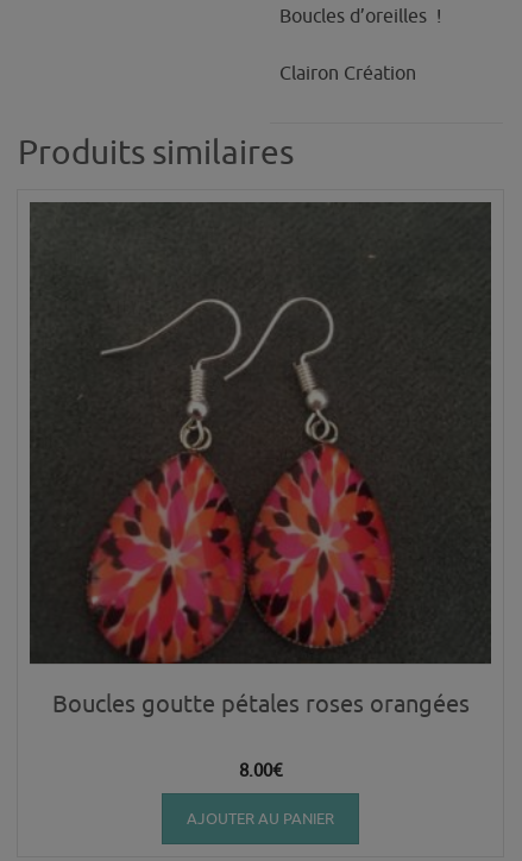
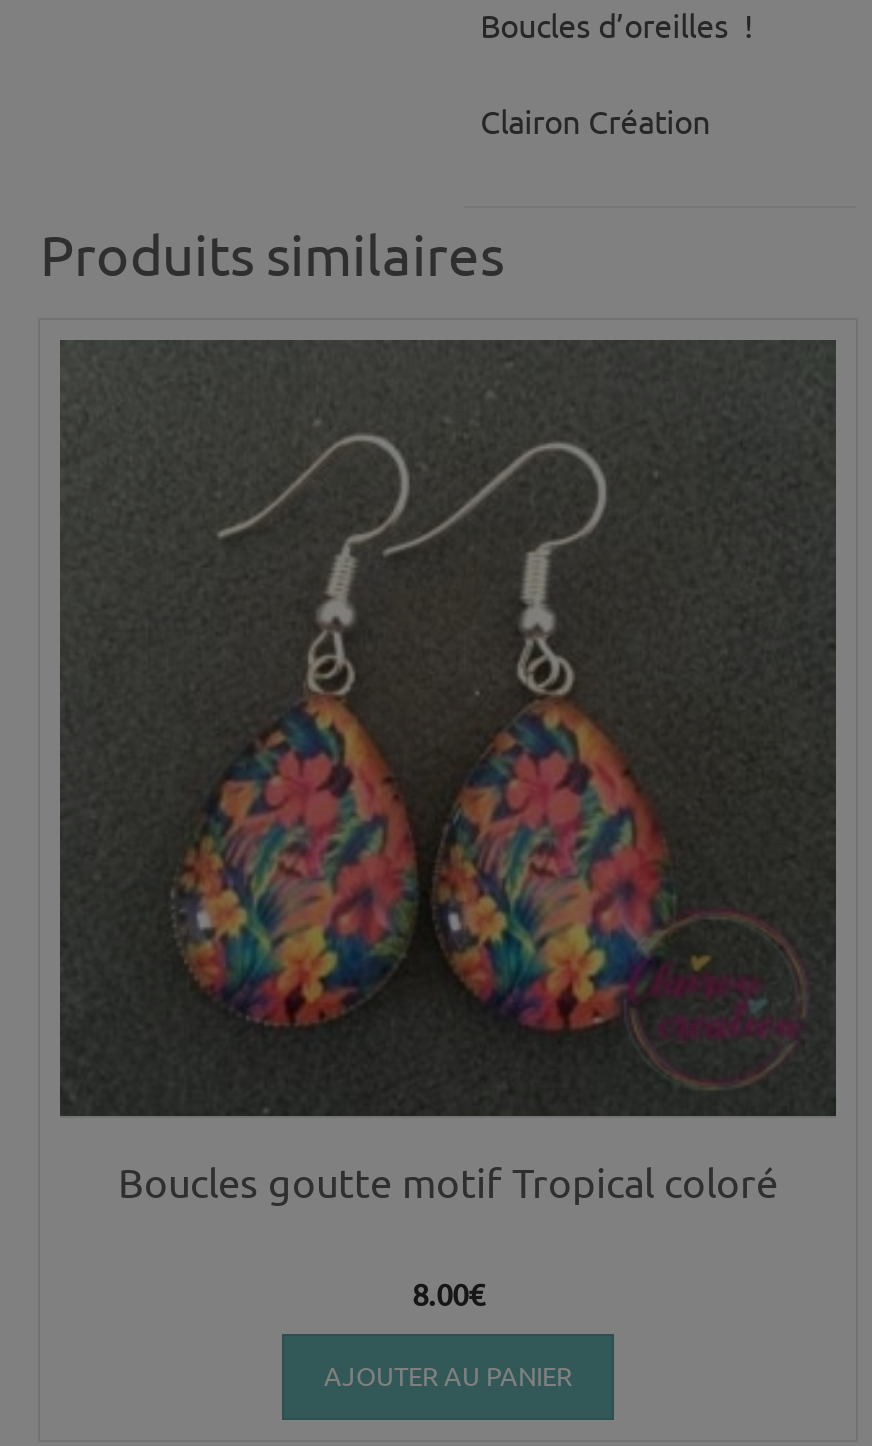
[31,203,490,718] [image] | Boucles goutte pétales roses orangées -> [60,340,836,1207] [image] | Boucles goutte motif Tropical coloré

